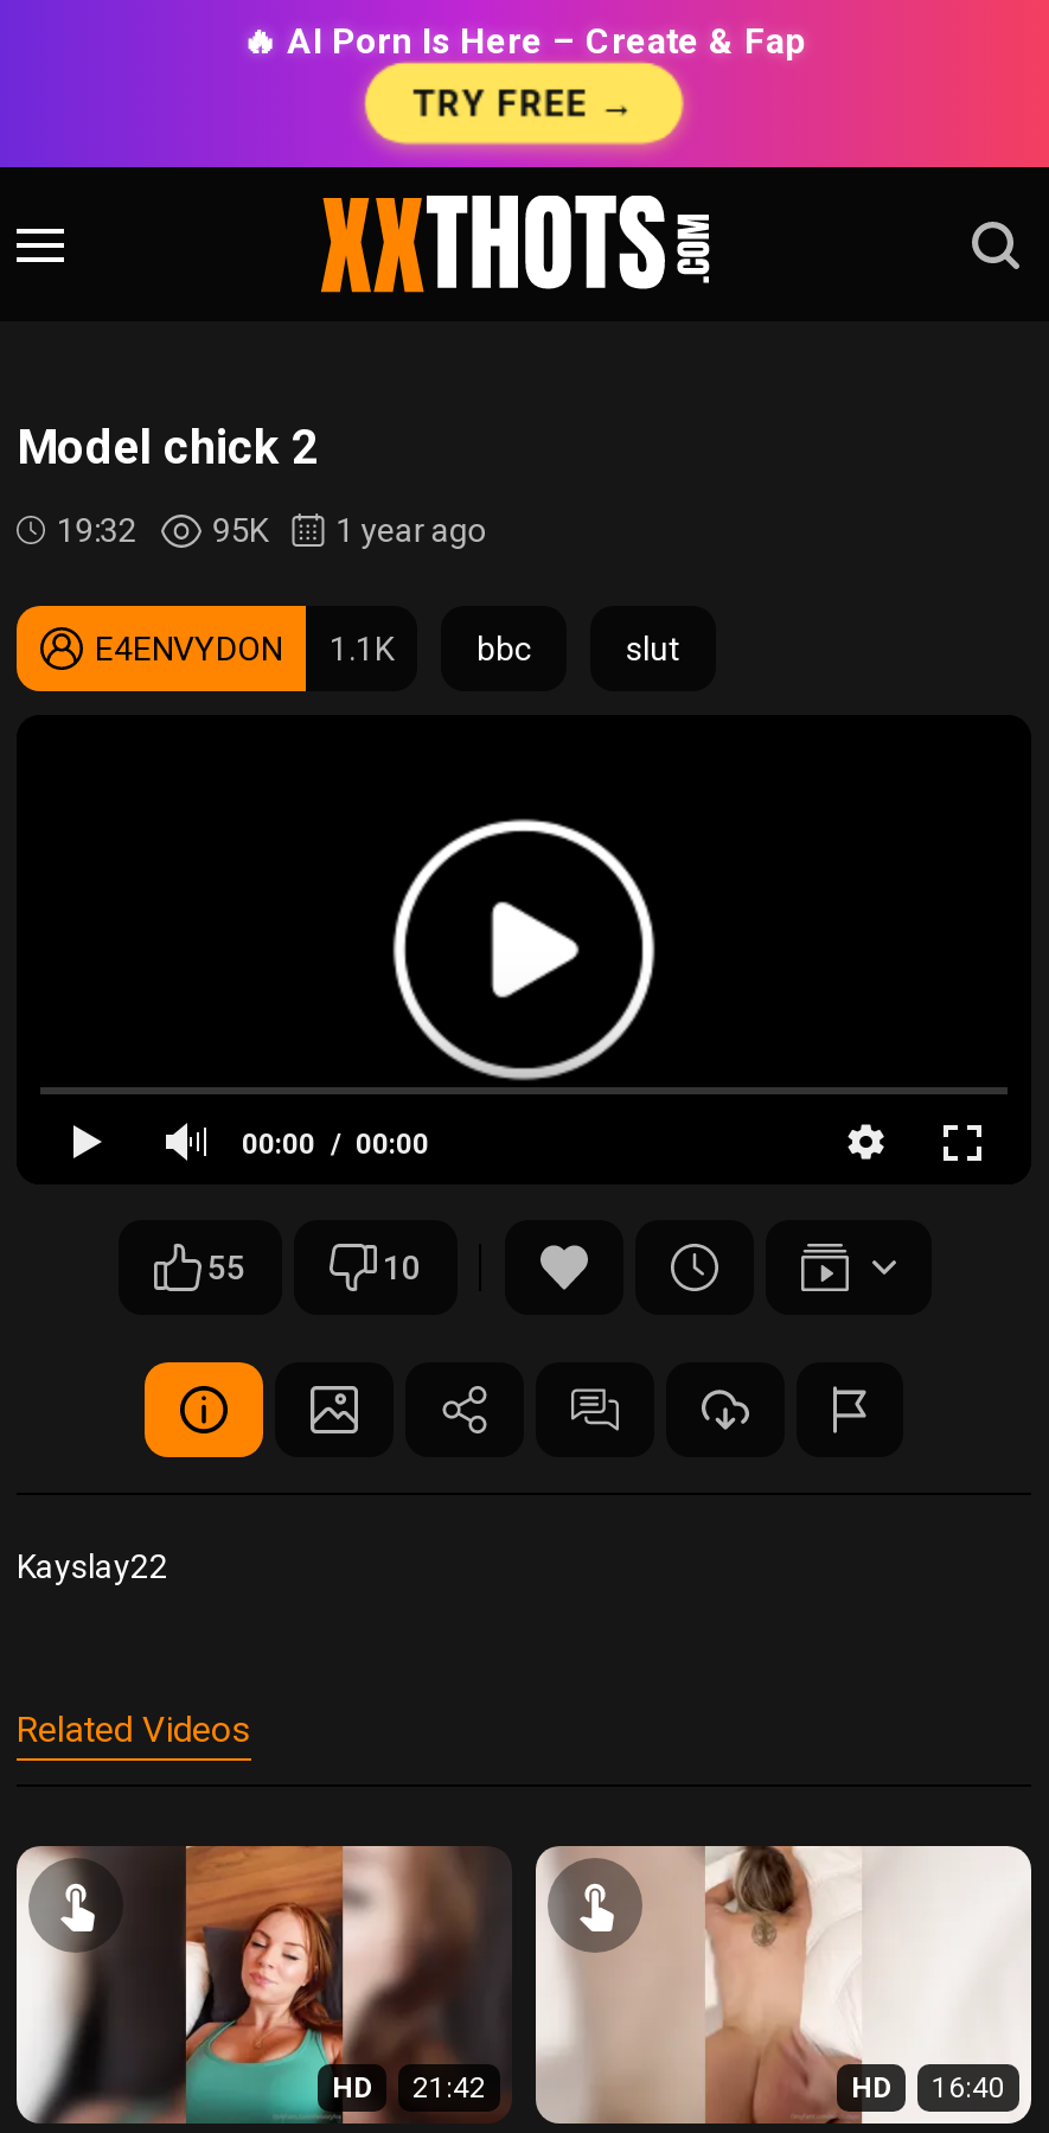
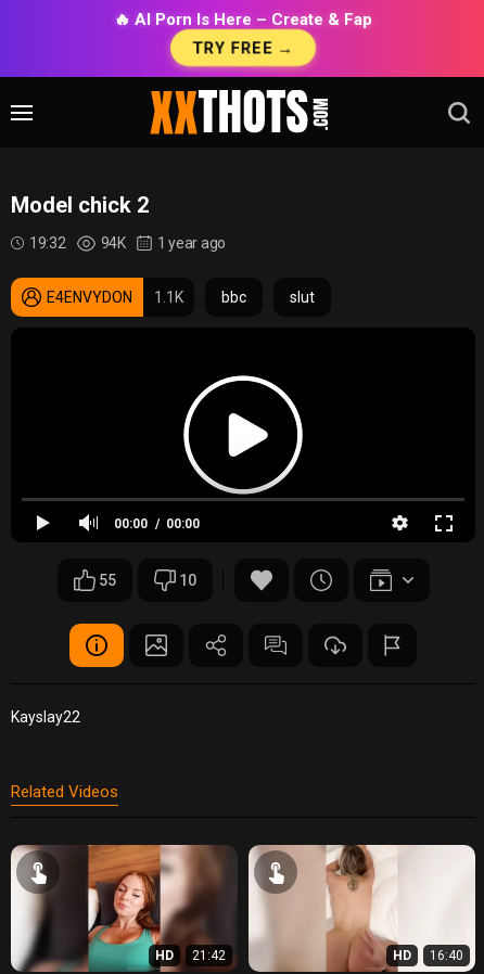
[57,511,486,549] 19:32 95K 1 year ago -> [29,234,226,252] 19:32 94K 1 year ago

